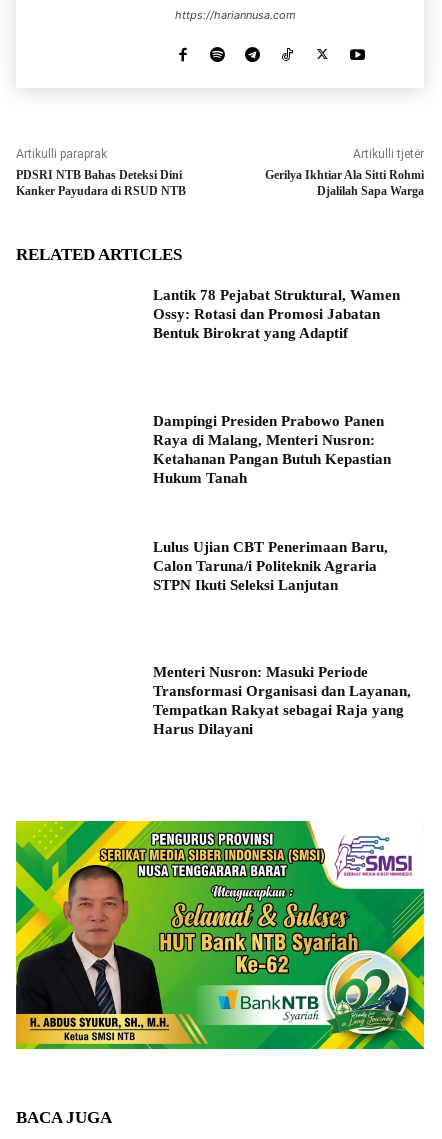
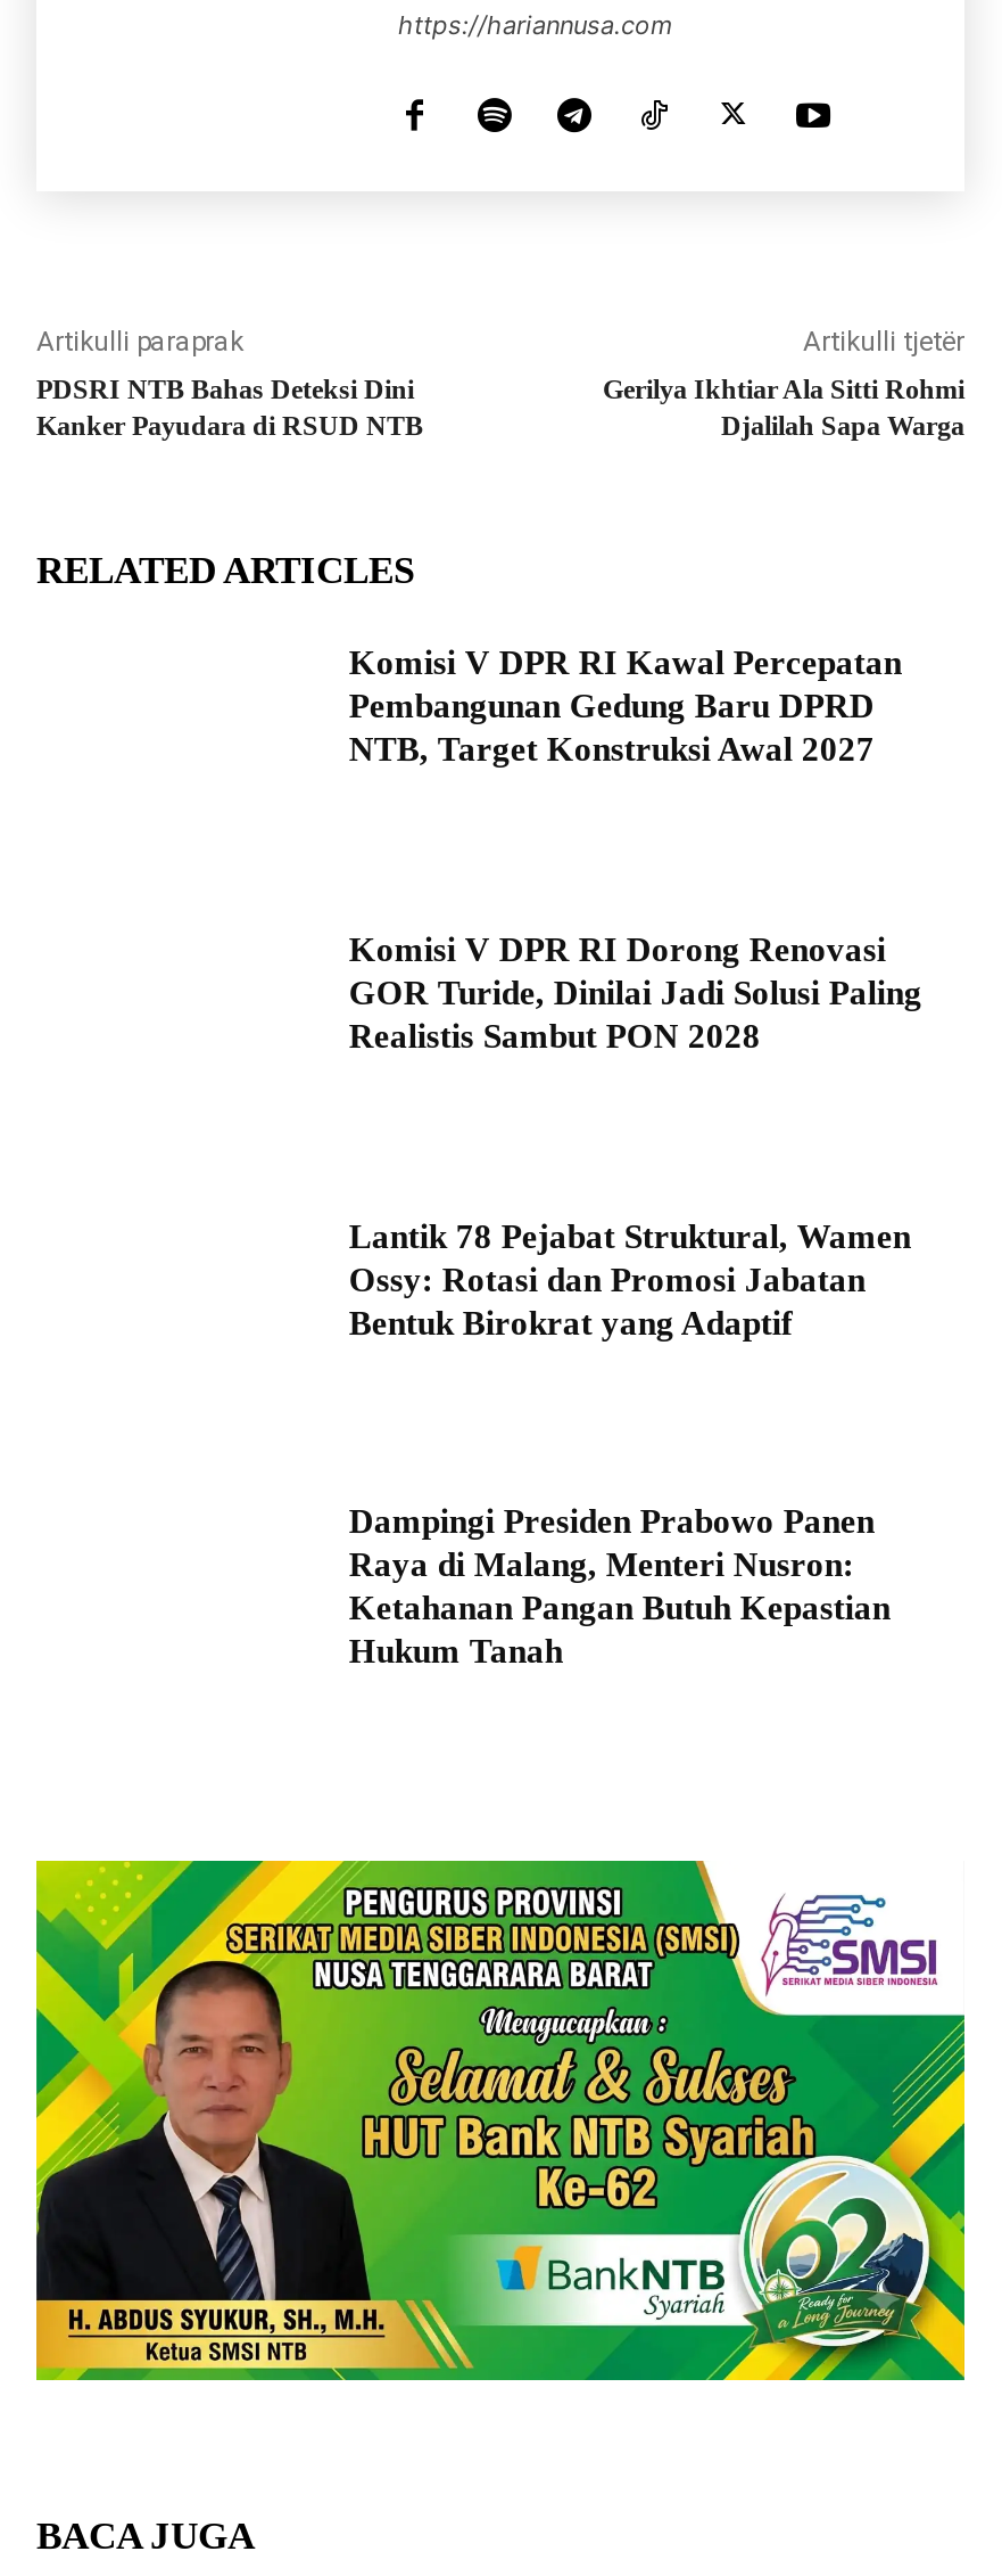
none -> [349,646,902,769] Komisi V DPR RI Kawal Percepatan | Pembangunan Gedung Baru DPRD | NTB, Target Konstruksi Awal 2027
none -> [349,932,922,1055] Komisi V DPR RI Dorong Renovasi | GOR Turide, Dinilai Jadi Solusi Paling | Realistis Sambut PON 2028
moved [153,287,400,486] -> [349,1218,911,1671]: Lantik 78 Pejabat Struktural, Wamen | Ossy: Rotasi dan Promosi Jabatan | Bentuk Birokrat yang Adaptif | Dampingi Presiden Prabowo Panen | Raya di Malang, Menteri Nusron: | Ketahanan Pangan Butuh Kepastian | Hukum Tanah
[153,539,388,593] Lulus Ujian CBT Penerimaan Baru, | Calon Taruna/i Politeknik Agraria | STPN Ikuti Seleksi Lanjutan -> none
[153,664,411,737] Menteri Nusron: Masuki Periode | Transformasi Organisasi dan Layanan, | Tempatkan Rakyat sebagai Raja yang | Harus Dilayani -> none

